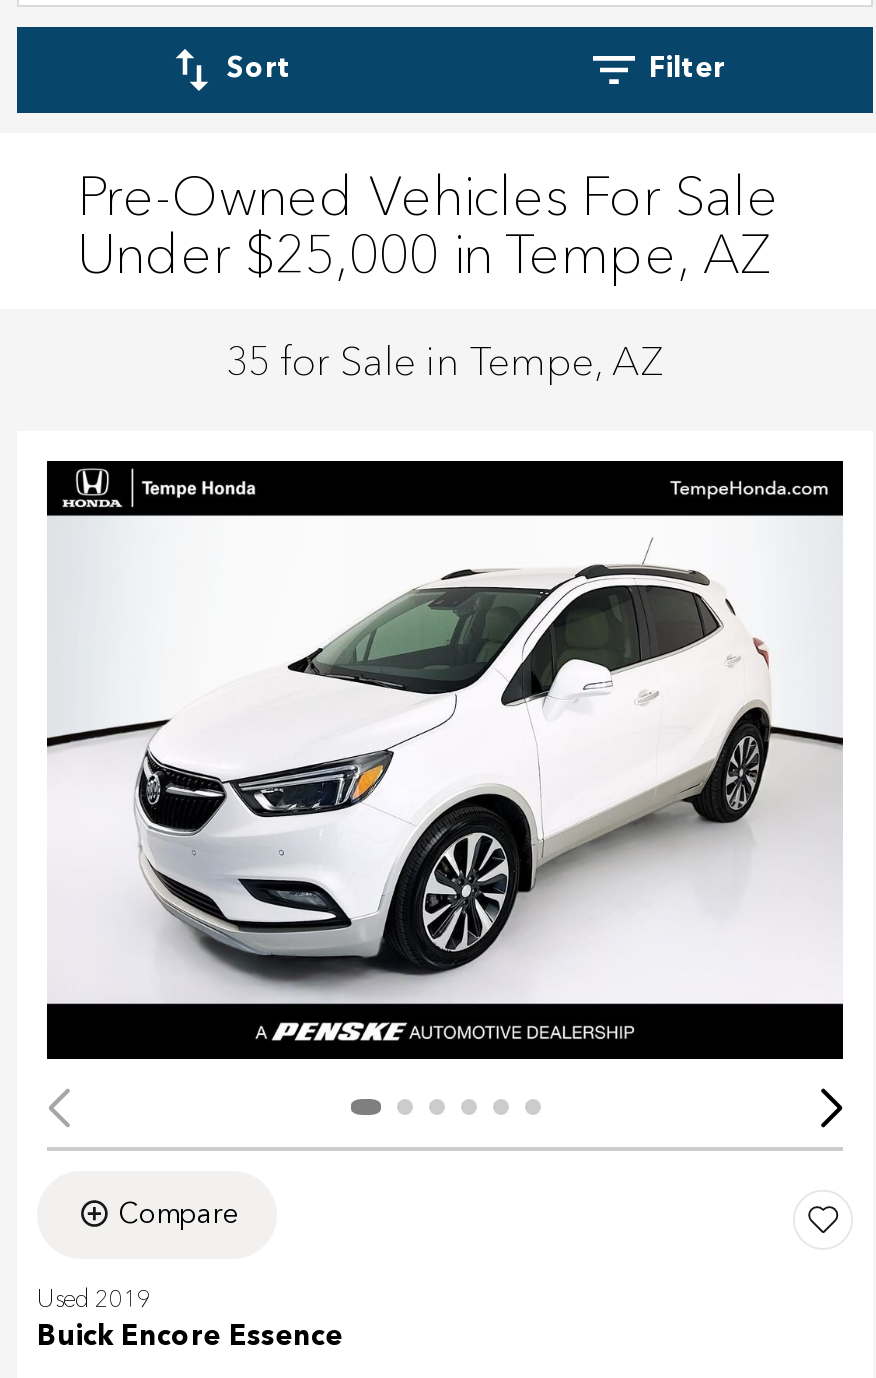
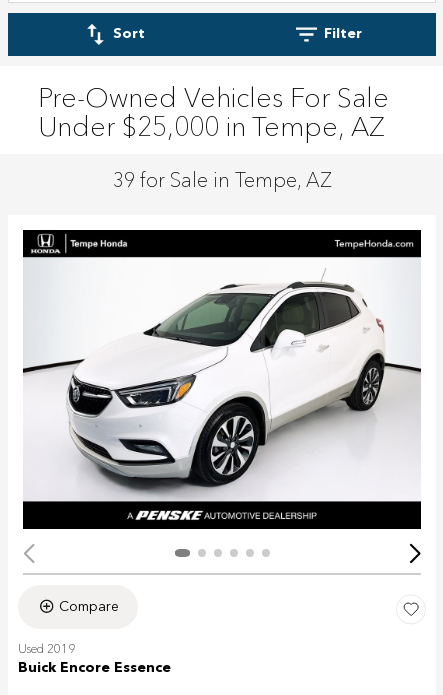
[226,345,664,385] 35 for Sale in Tempe, AZ -> [112,172,331,192] 39 for Sale in Tempe, AZ

